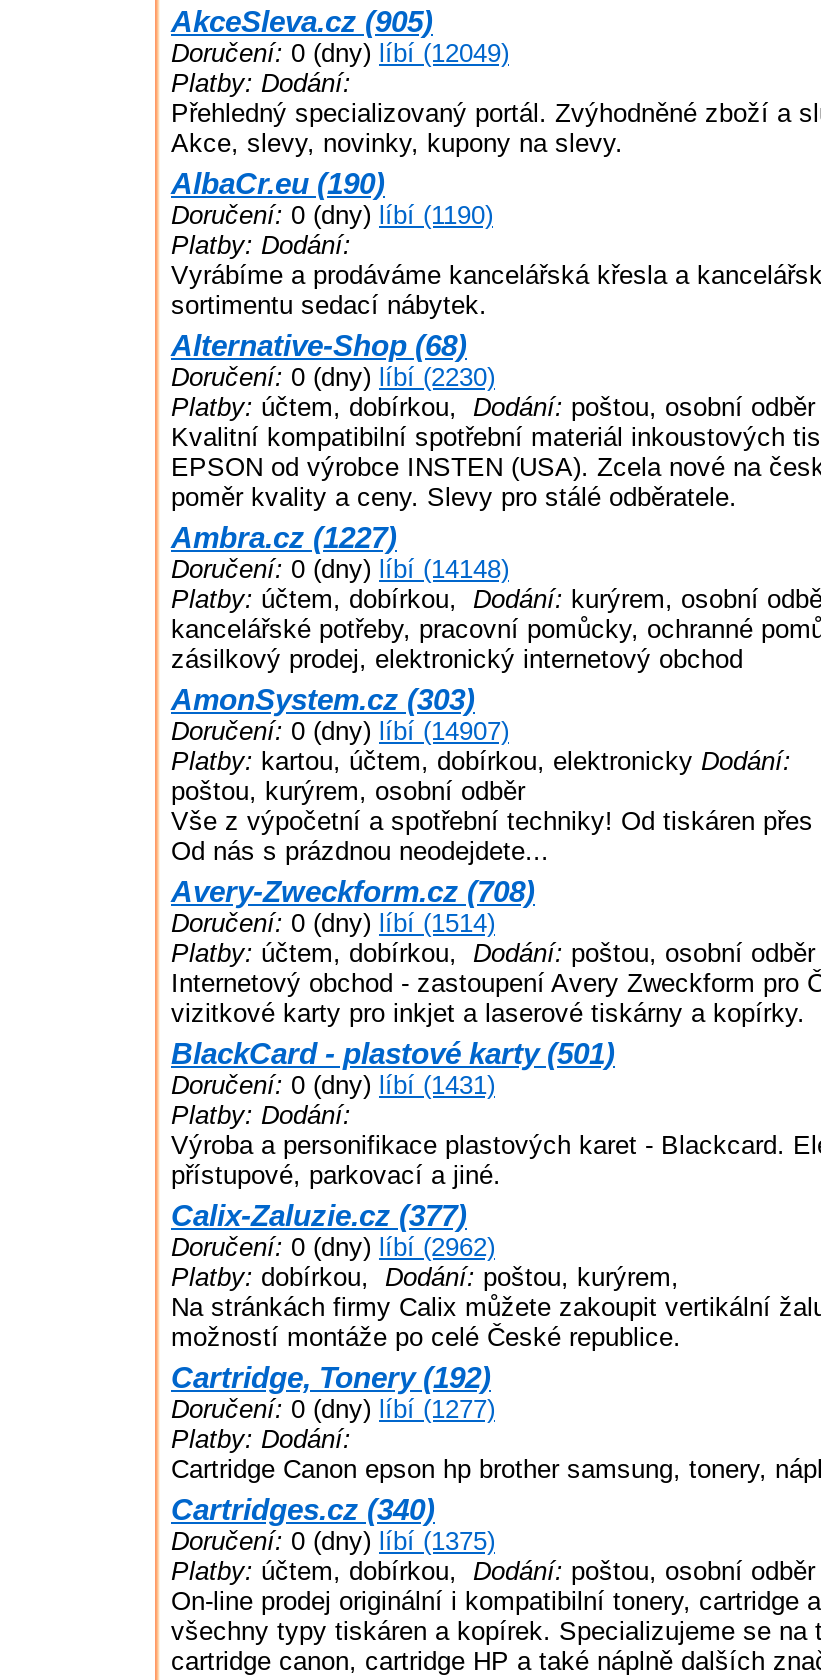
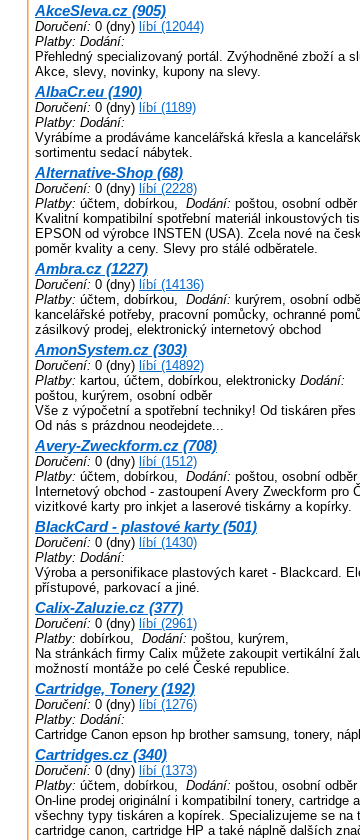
[171,38,509,68] Doručení: 0 (dny) líbí (12049) -> [35,19,204,34] Doručení: 0 (dny) líbí (12044)
[171,200,493,230] Doručení: 0 (dny)líbí (1190) -> [35,100,196,115] Doručení: 0 (dny)líbí (1189)
[171,362,495,392] Doručení: 0 (dny) líbí (2230) -> [35,181,197,196] Doručení: 0 (dny) líbí (2228)
[171,554,509,584] Doručení: 0 (dny) líbí (14148) -> [35,277,204,292] Doručení: 0 (dny) líbí (14136)
[171,716,509,746] Doručení: 0 (dny) líbí (14907) -> [35,358,204,373] Doručení: 0 (dny) líbí (14892)
[171,908,495,938] Doručení: 0 (dny) líbí (1514) -> [35,454,197,469] Doručení: 0 (dny) líbí (1512)
[171,1070,495,1100] Doručení: 0 (dny) líbí (1431) -> [35,535,197,550] Doručení: 0 (dny) líbí (1430)
[171,1232,495,1262] Doručení: 0 (dny) líbí (2962) -> [35,616,197,631] Doručení: 0 (dny) líbí (2961)
[171,1394,495,1424] Doručení: 0 (dny) líbí (1277) -> [35,697,197,712] Doručení: 0 (dny) líbí (1276)
[171,1526,495,1556] Doručení: 0 (dny) líbí (1375) -> [35,763,197,778] Doručení: 0 (dny) líbí (1373)

